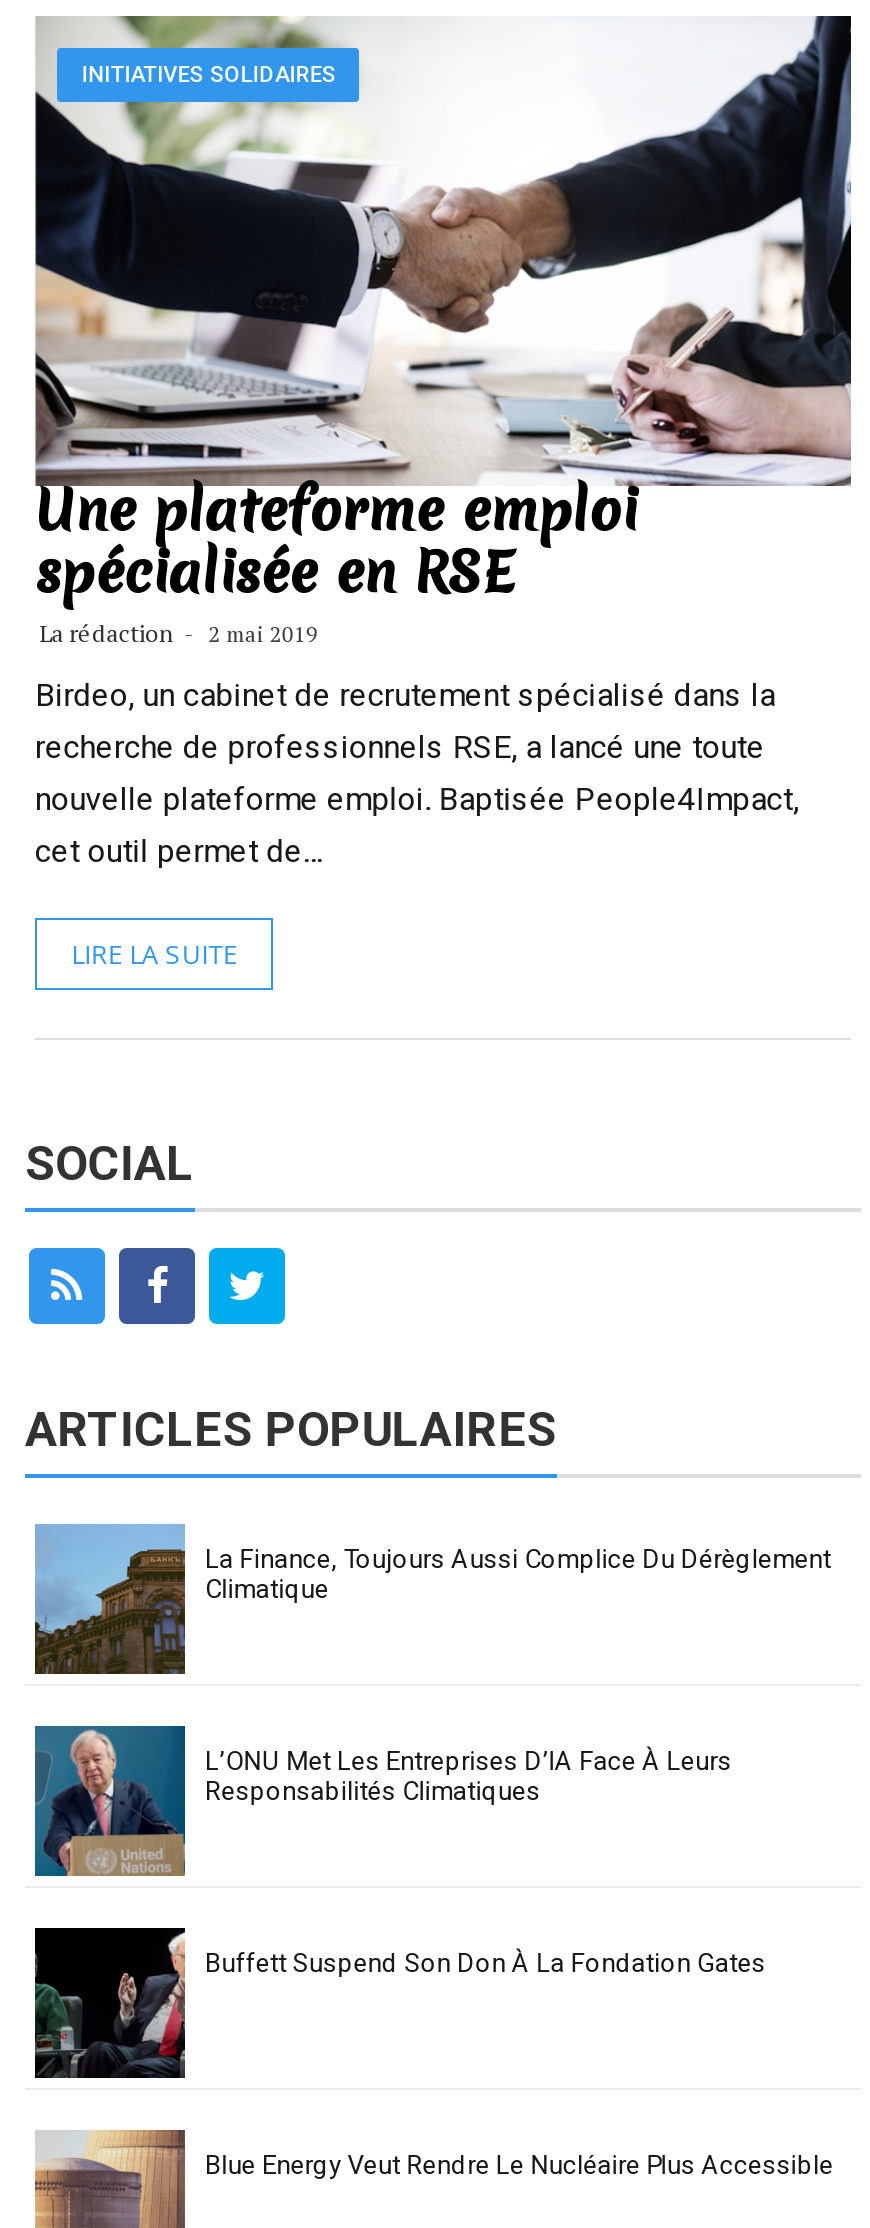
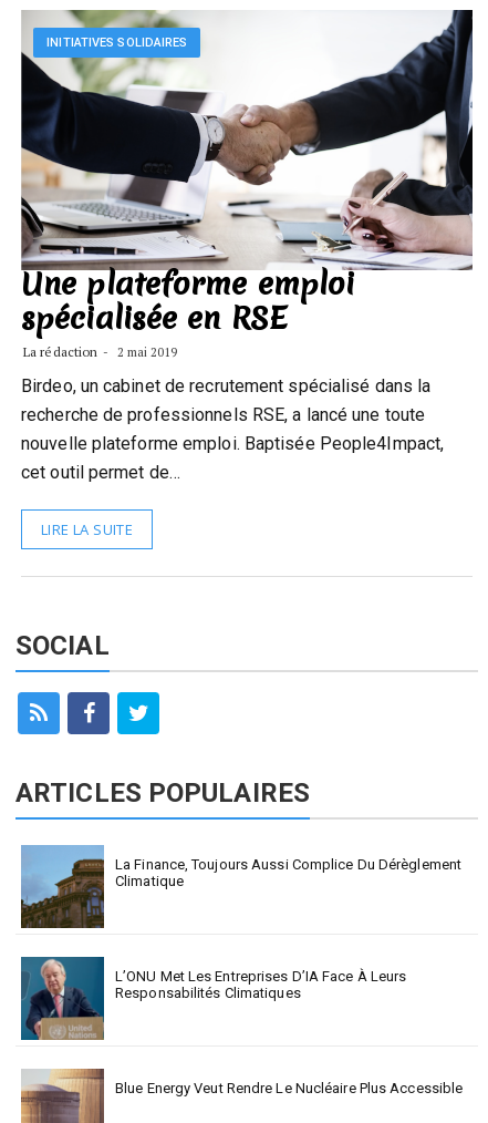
[33,1926,766,2080] [image] | Buffett Suspend Son Don À La Fondation Gates -> none

